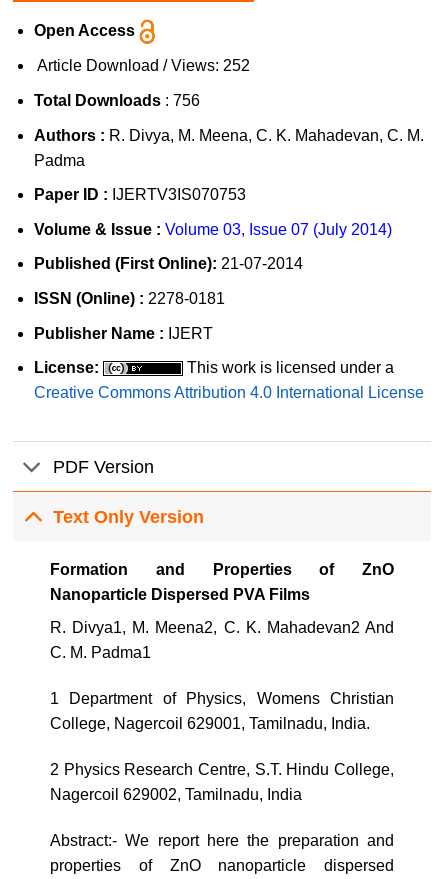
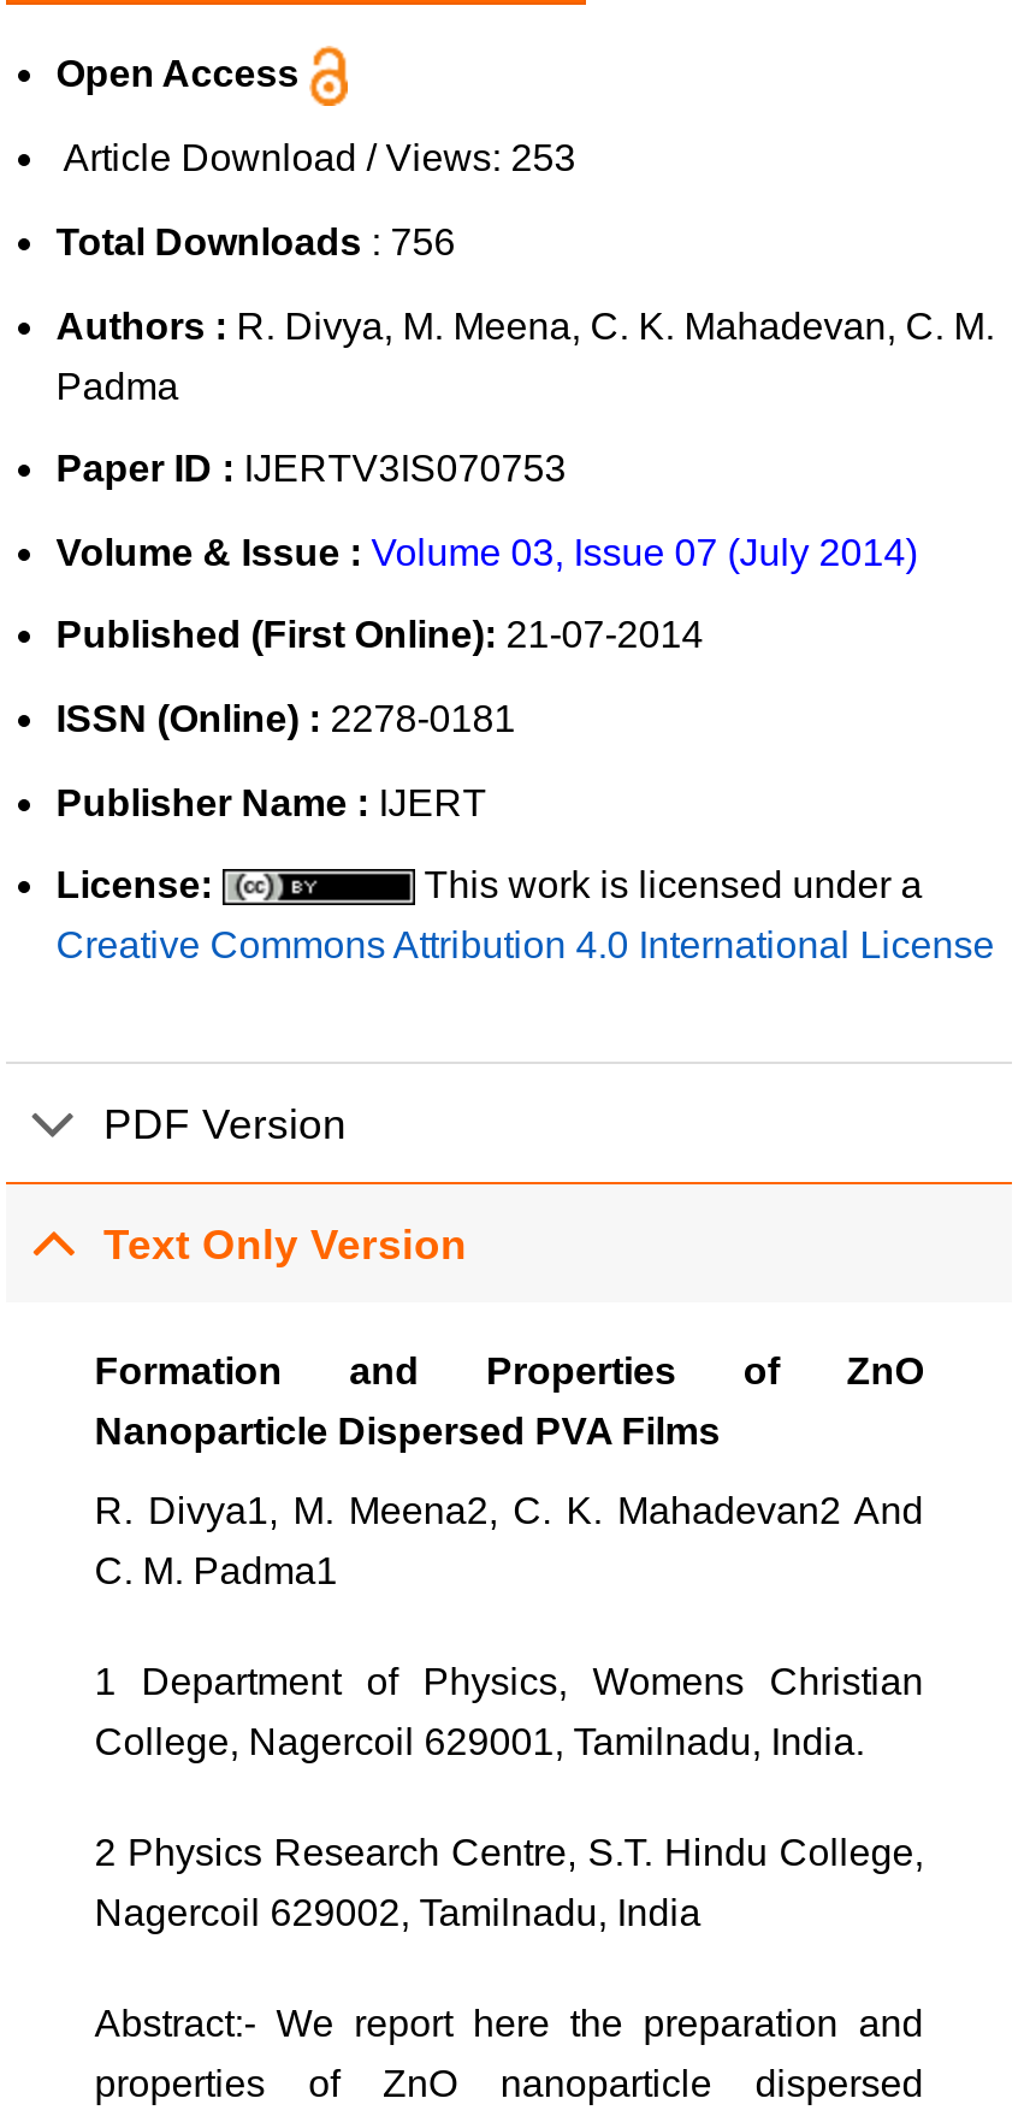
[37,57,250,74] Article Download / Views: 252 -> [63,138,576,179] Article Download / Views: 253

